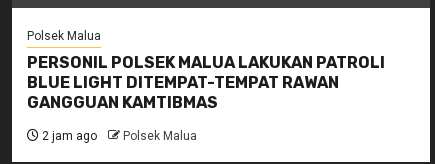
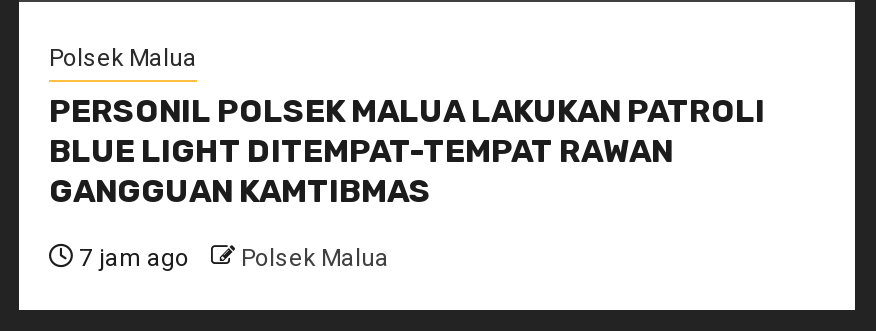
[39,129,197,143] 2 jam ago Polsek Malua -> [73,245,389,273] 7 jam ago Polsek Malua

